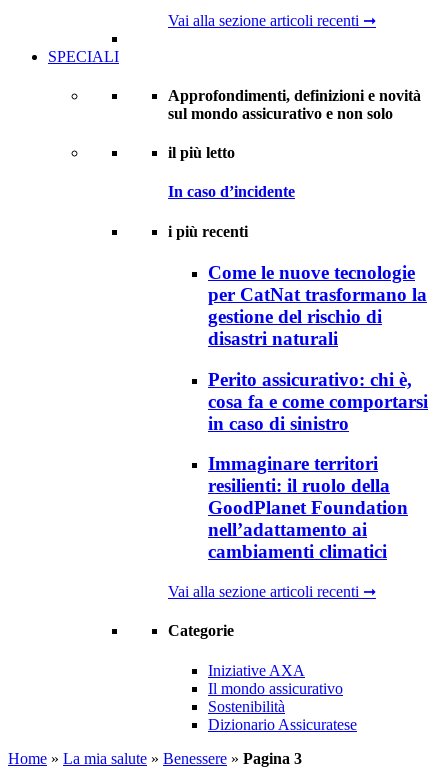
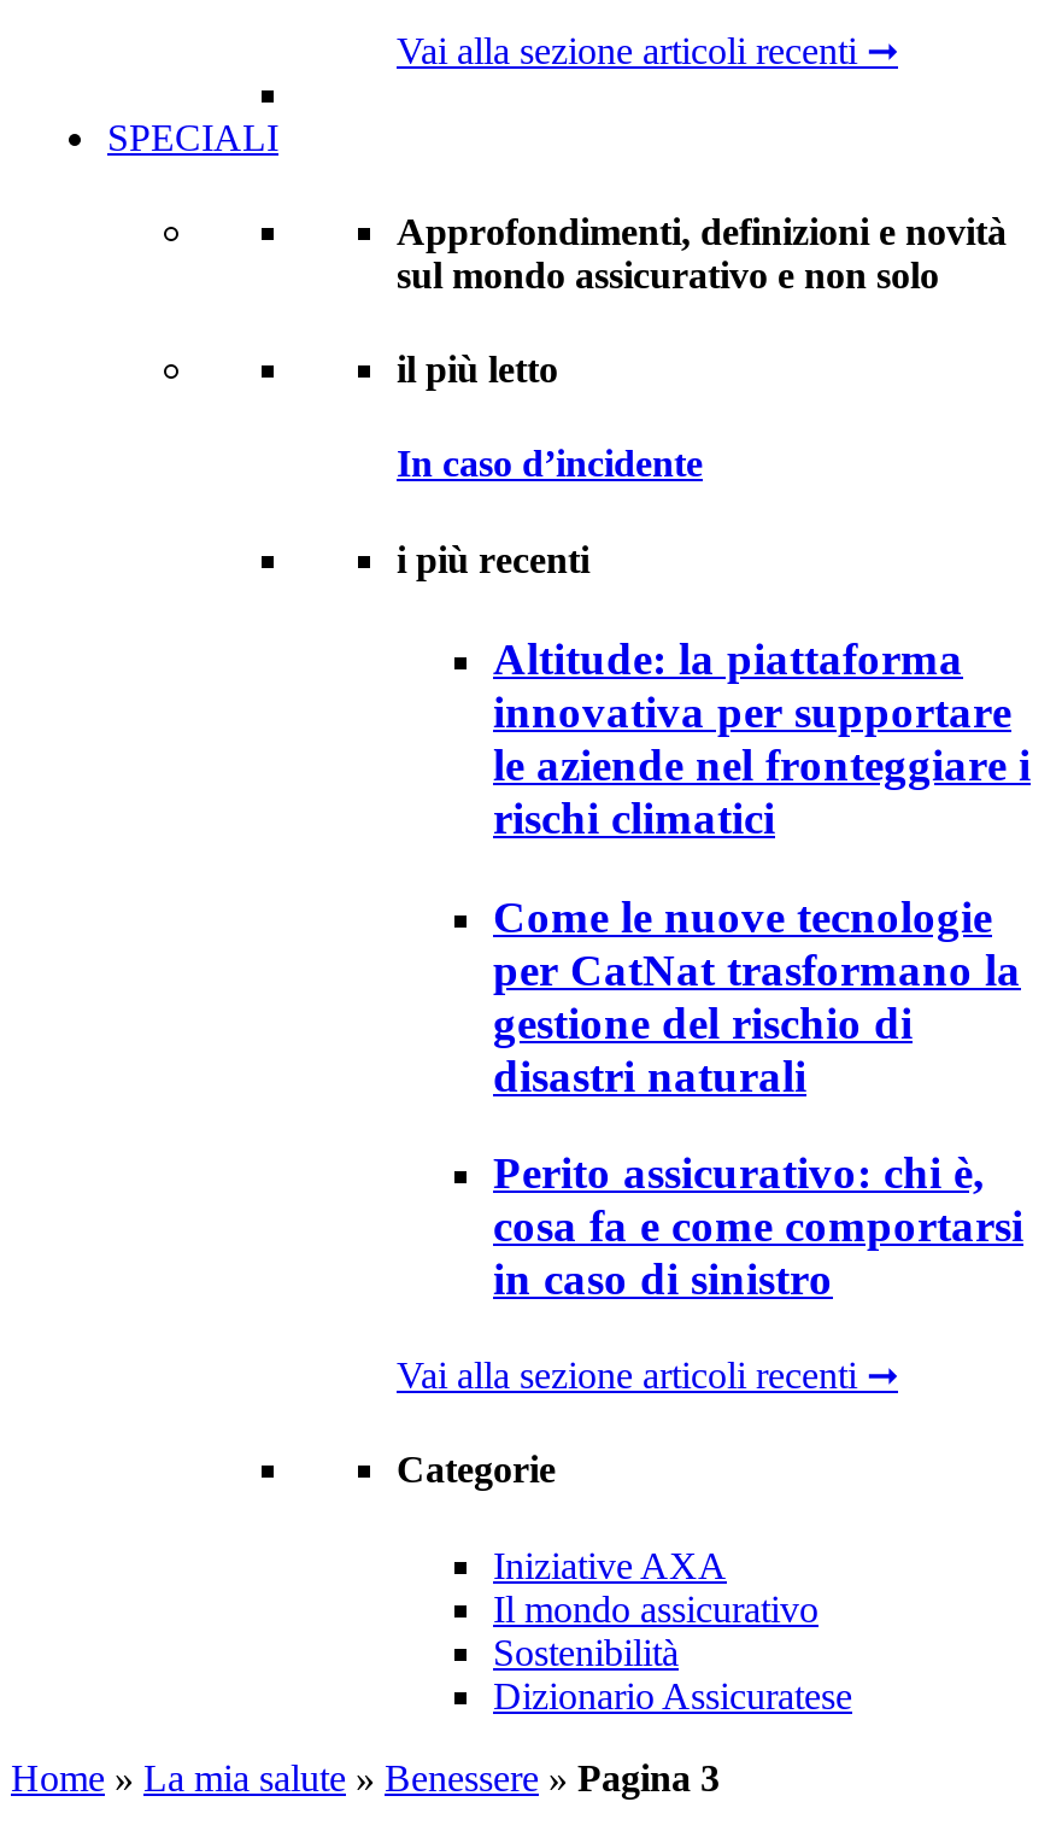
none -> [493,633,1031,843] Altitude: la piattaforma | innovativa per supportare | le aziende nel fronteggiare i | rischi climatici
moved [208,262,428,434] -> [493,890,1023,1305]: Come le nuove tecnologie | per CatNat trasformano la | gestione del rischio di | disastri naturali | Perito assicurativo: chi è, | cosa fa e come comportarsi | in caso di sinistro
[208,453,408,562] Immaginare territori | resilienti: il ruolo della | GoodPlanet Foundation | nell’adattamento ai | cambiamenti climatici -> none

